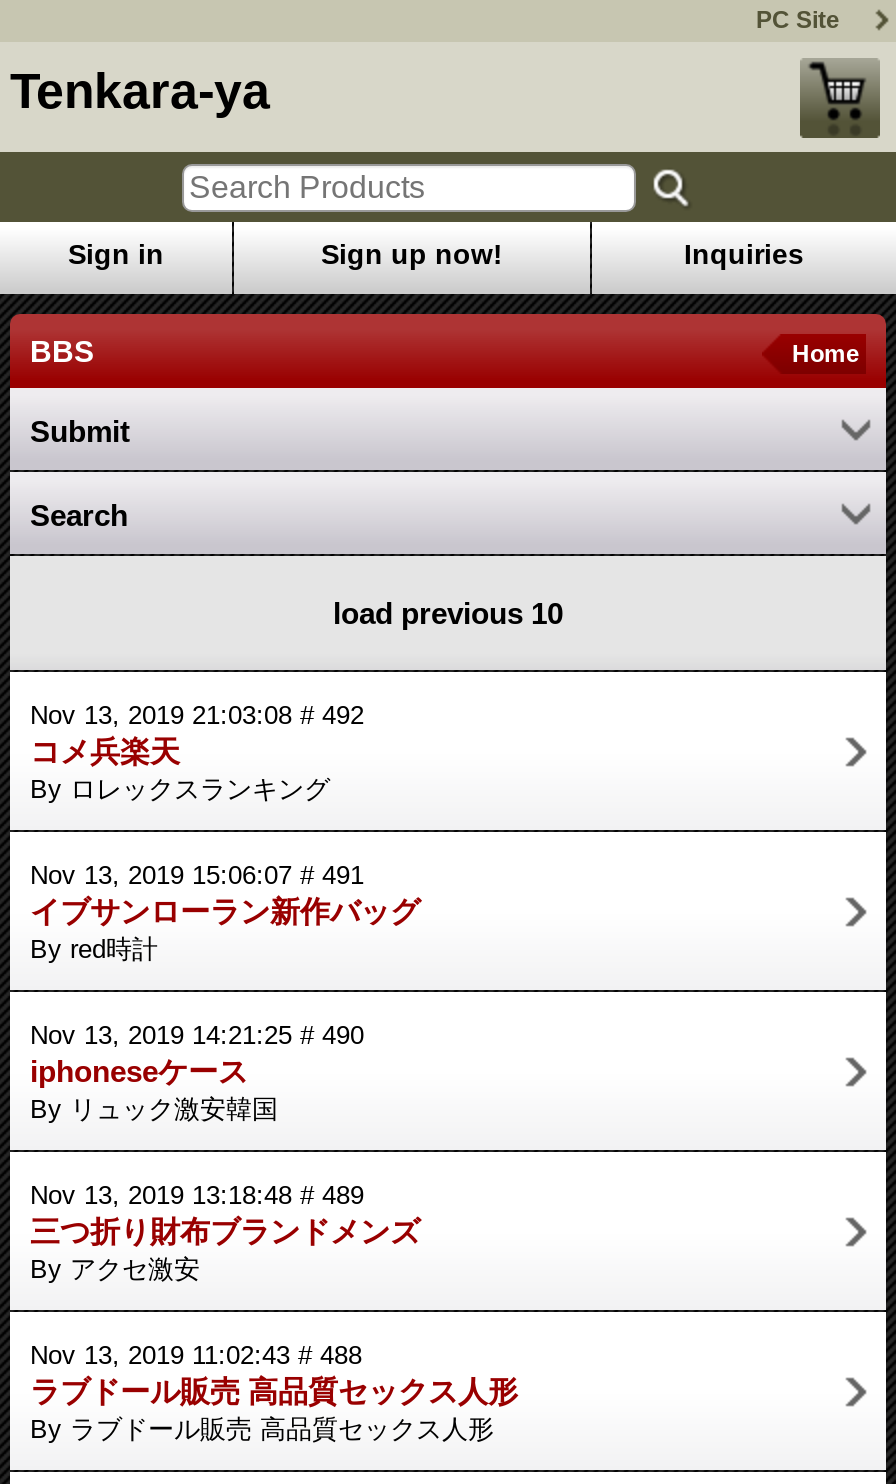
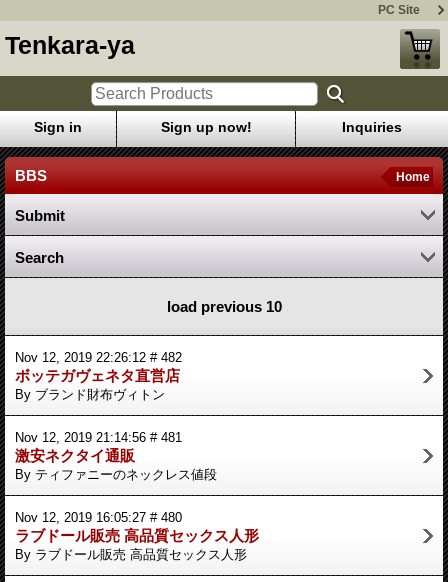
[30,700,420,1370] Nov 13, 2019 21:03:08 # 492 | コメ兵楽天 | By ロレックスランキング | Nov 13, 2019 15:06:07 # 491 | イブサンローラン新作バッグ | By red時計 | Nov 13, 2019 14:21:25 # 490 | iphoneseケース | By リュック激安韓国 | Nov 13, 2019 13:18:48 # 489 | 三つ折り財布ブランドメンズ | By アクセ激安 | Nov 13, 2019 11:02:43 # 488 -> [15,350,217,525] Nov 12, 2019 22:26:12 # 482 | ボッテガヴェネタ直営店 | By ブランド財布ヴィトン | Nov 12, 2019 21:14:56 # 481 | 激安ネクタイ通販 | By ティファニーのネックレス値段 | Nov 12, 2019 16:05:27 # 480

